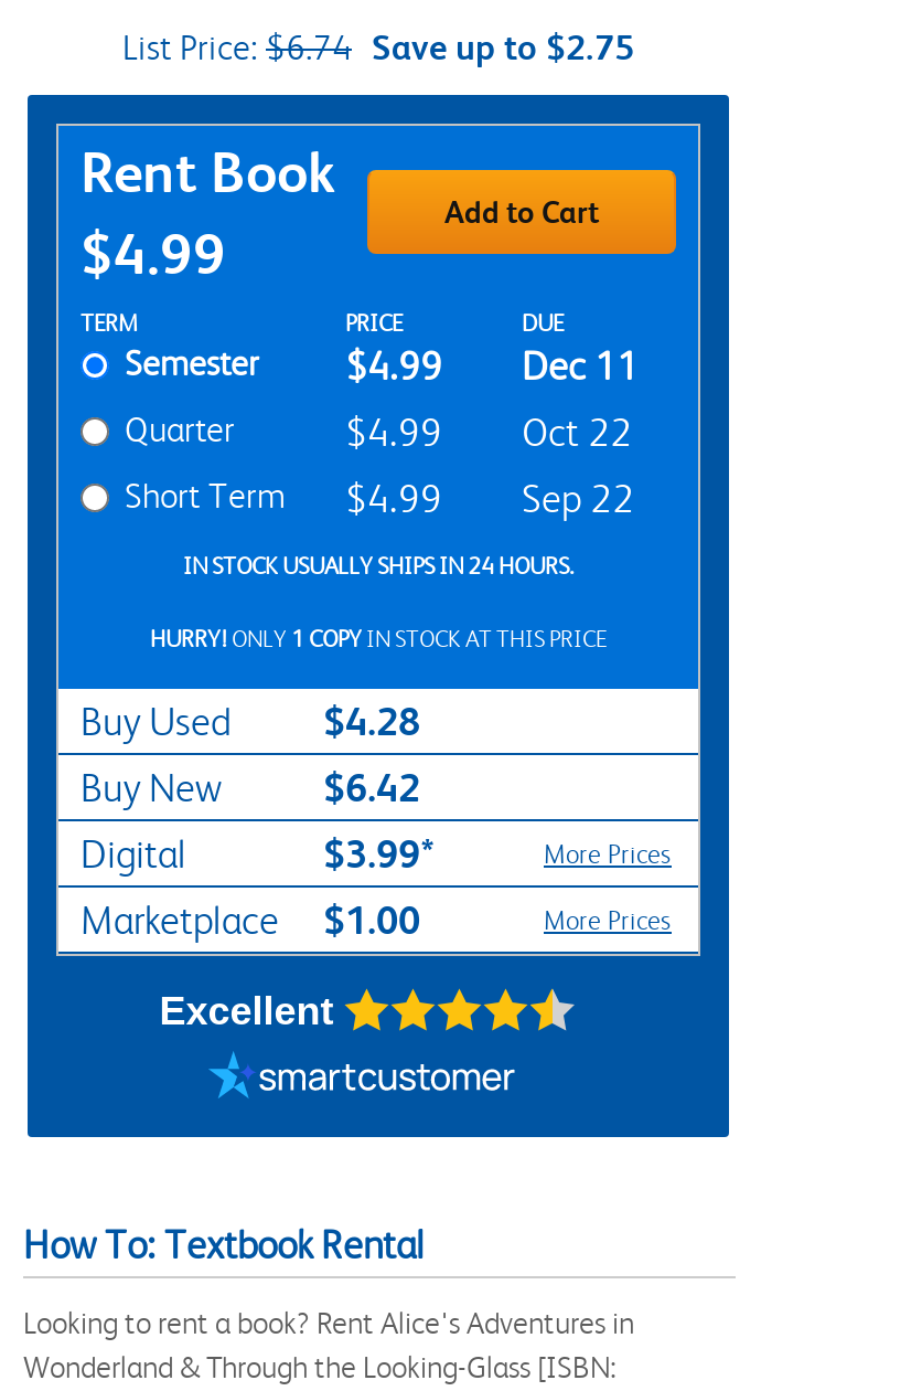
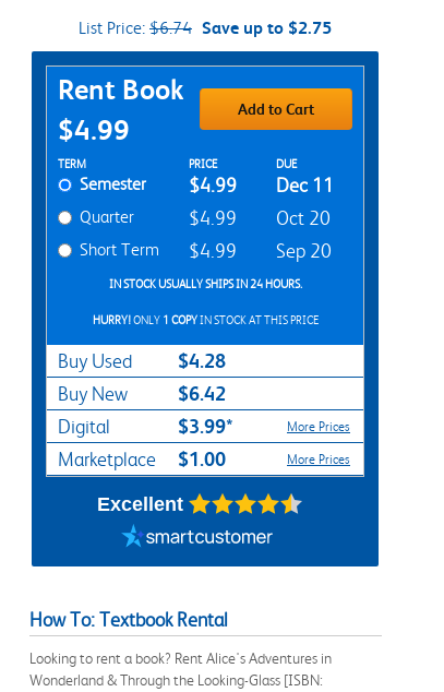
[345,410,632,454] $4.99 Oct 22 -> [189,207,331,229] $4.99 Oct 20
[125,474,634,521] Short Term $4.99 Sep 22 -> [80,239,332,262] Short Term $4.99 Sep 20

